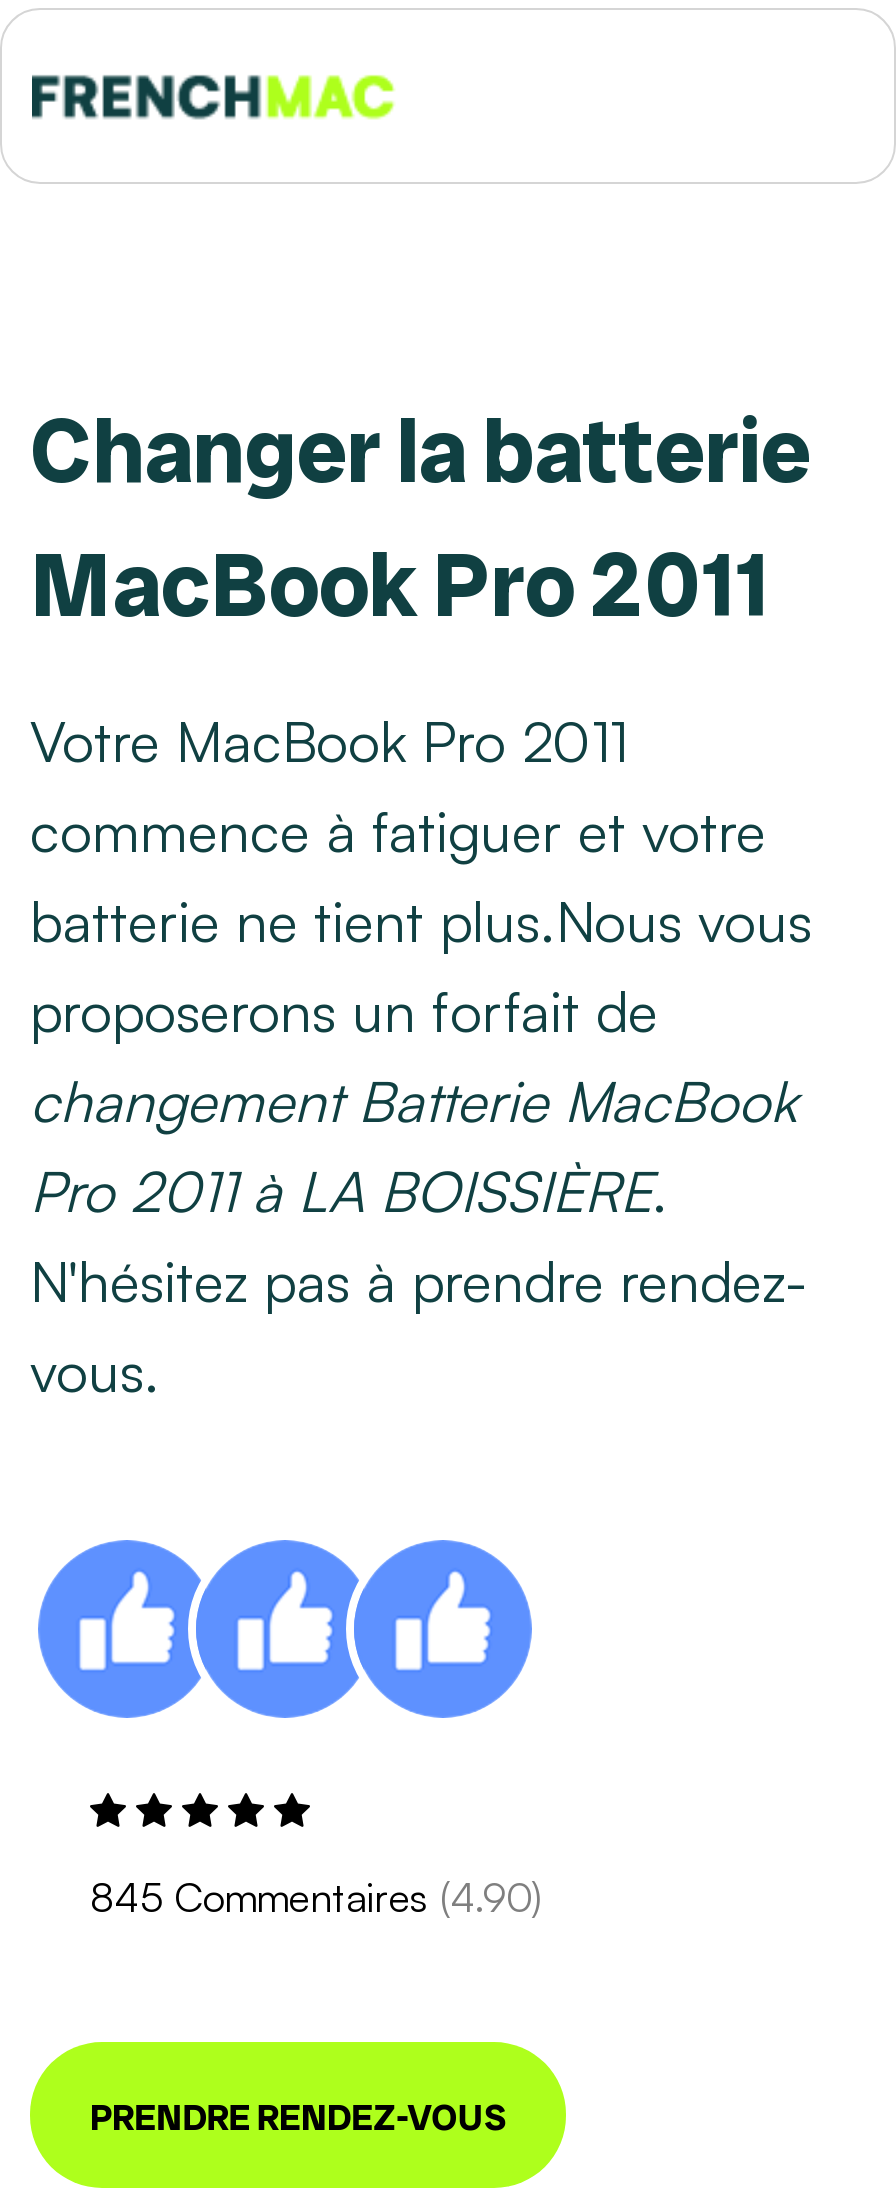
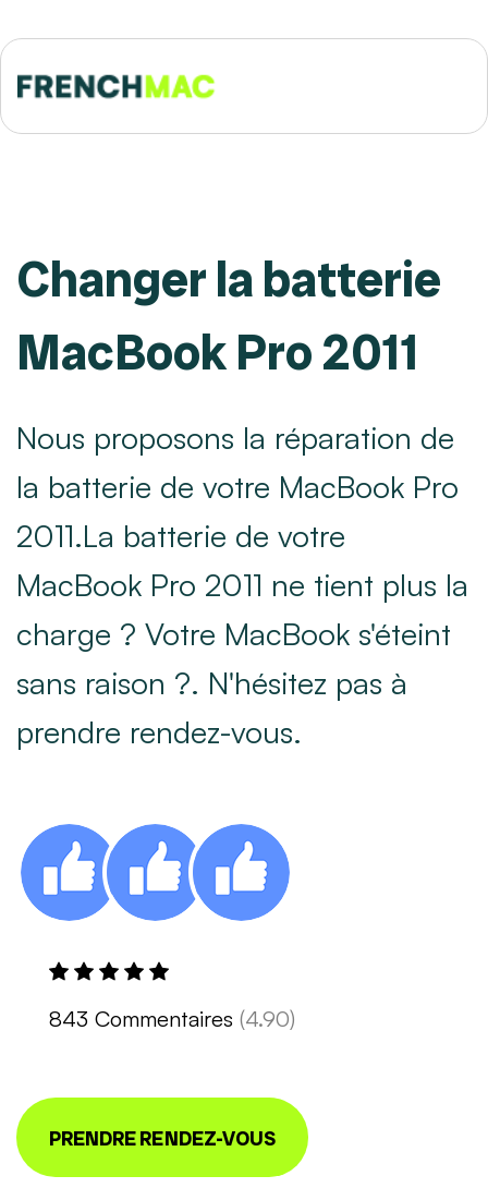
[30,705,812,1405] Votre MacBook Pro 2011 | commence à fatiguer et votre | batterie ne tient plus.Nous vous | proposerons un forfait de | changement Batterie MacBook | Pro 2011 à LA BOISSIÈRE. | N'hésitez pas à prendre rendez- | vous. -> [16,418,468,751] Nous proposons la réparation de | la batterie de votre MacBook Pro | 2011.La batterie de votre | MacBook Pro 2011 ne tient plus la | charge ? Votre MacBook s'éteint | sans raison ?. N'hésitez pas à | prendre rendez-vous.
[90,1871,542,1921] 845 Commentaires (4.90) -> [49,1005,295,1032] 843 Commentaires (4.90)

